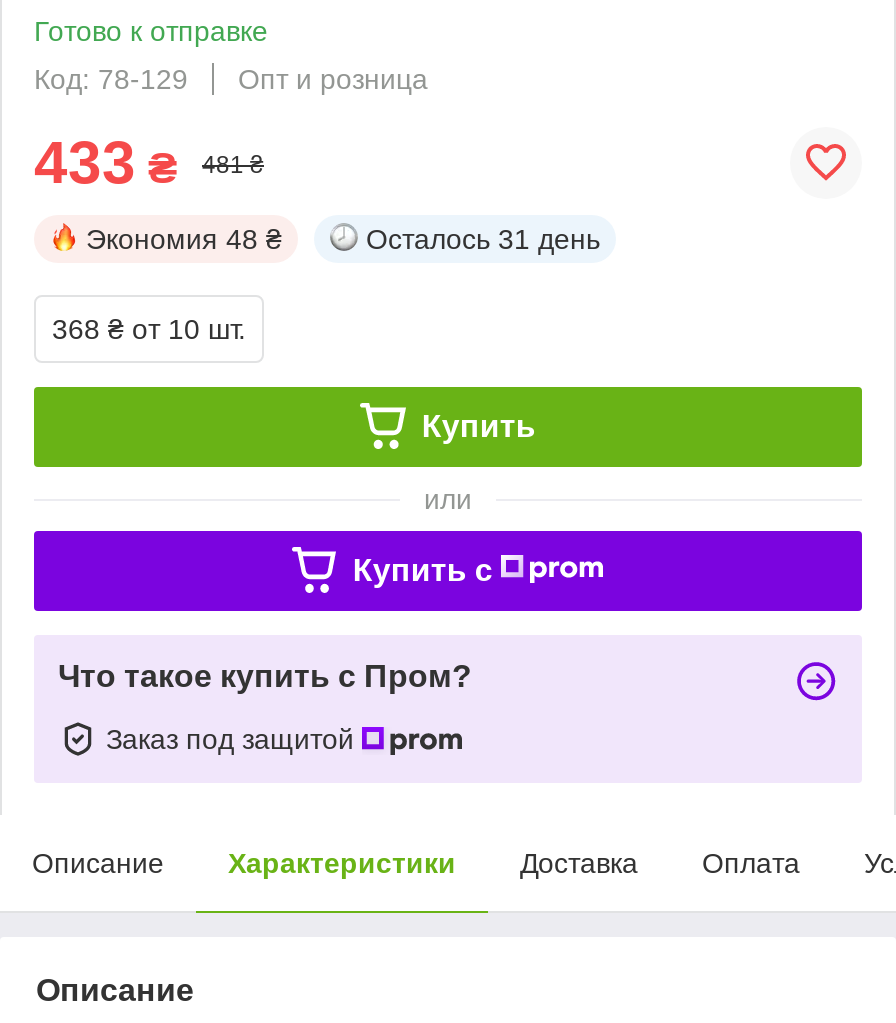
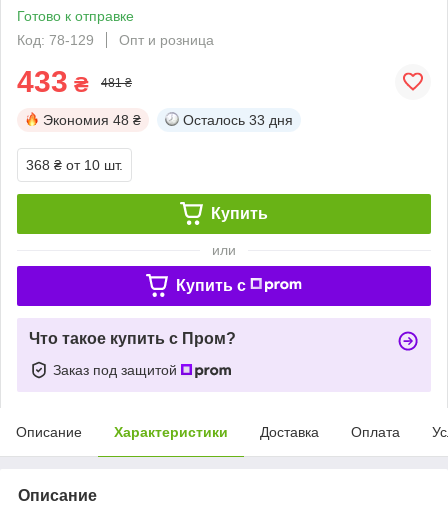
[366,223,600,255] Осталось 31 день -> [183,112,293,128] Осталось 33 дня

